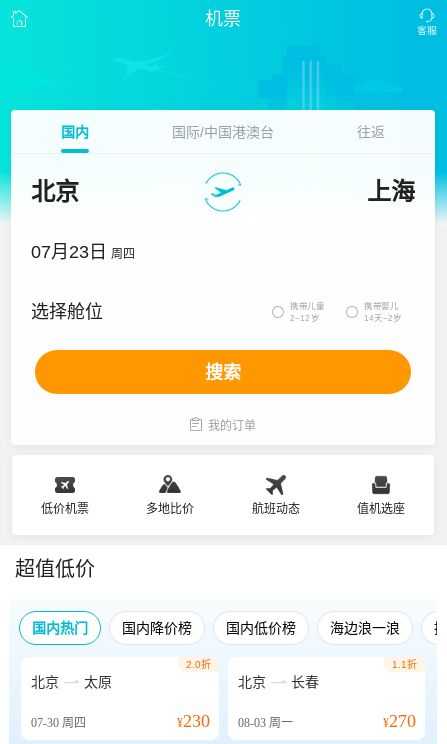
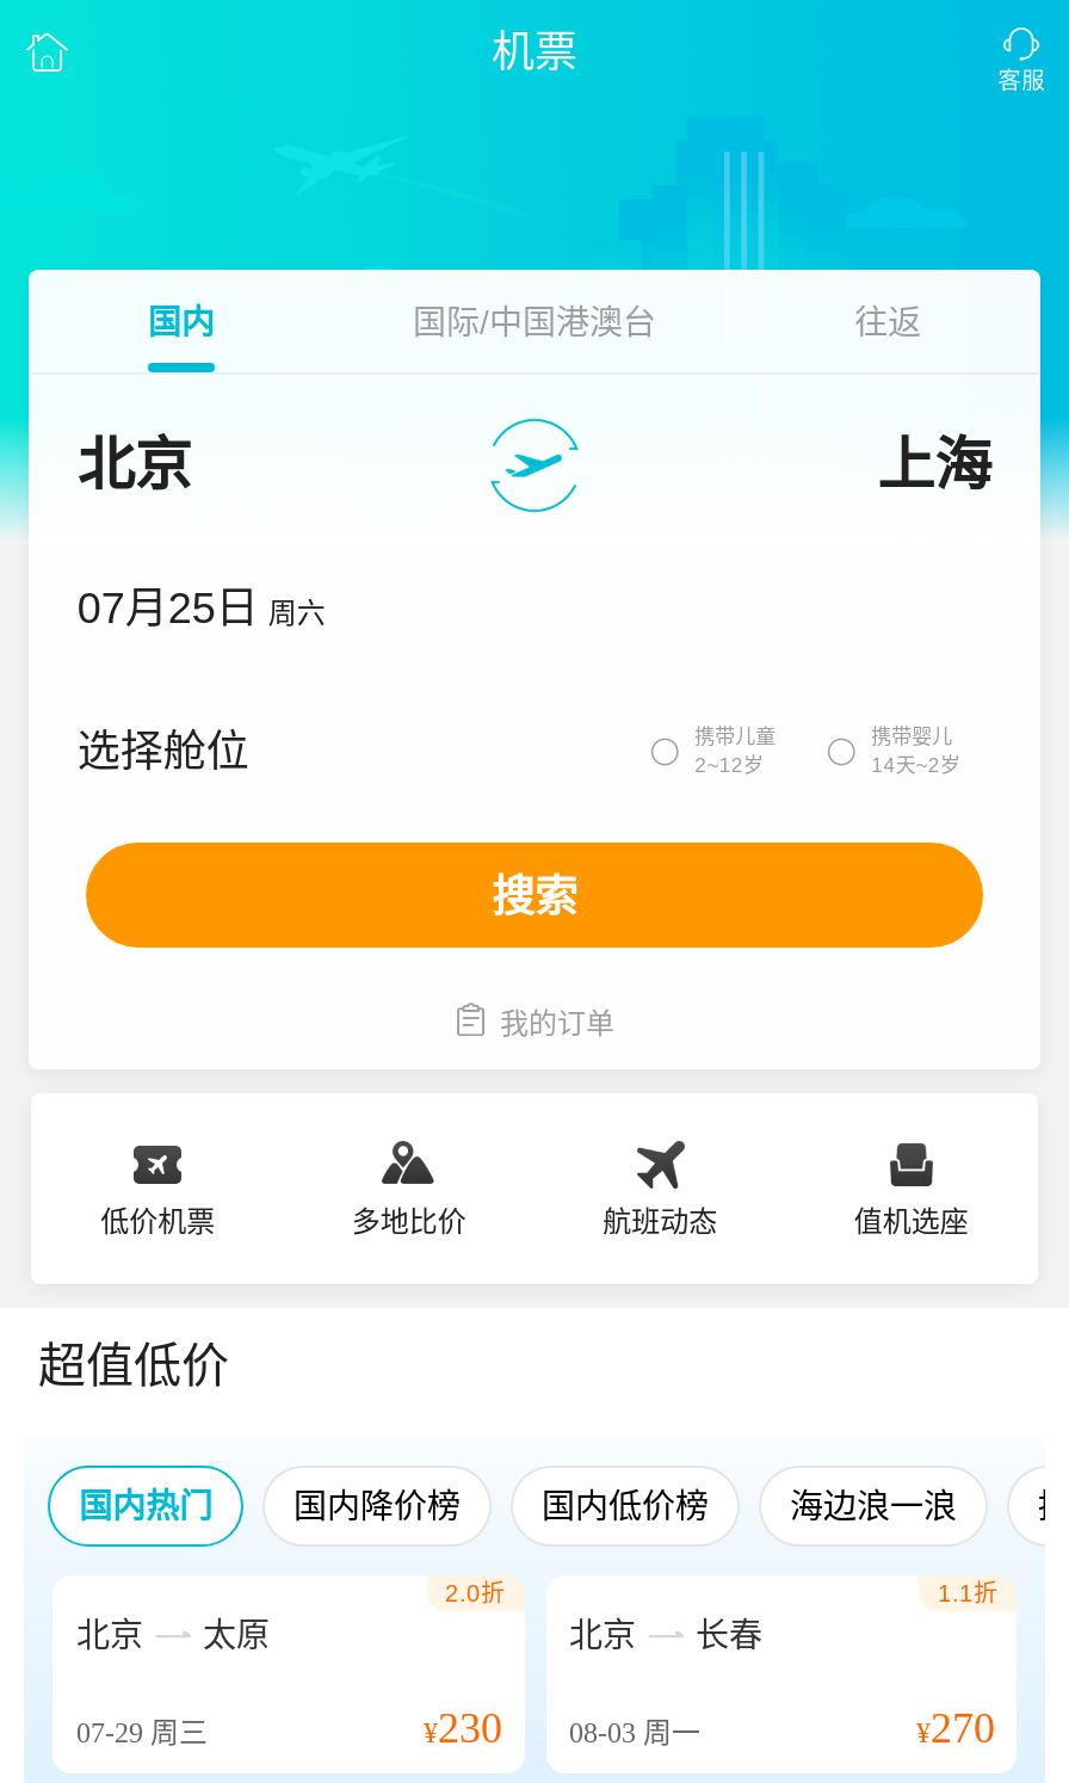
[31,242,135,262] 07月23日 周四 -> [77,585,325,633] 07月25日 周六
[31,716,86,730] 07-30周四 -> [76,1716,208,1750] 07-29周三

